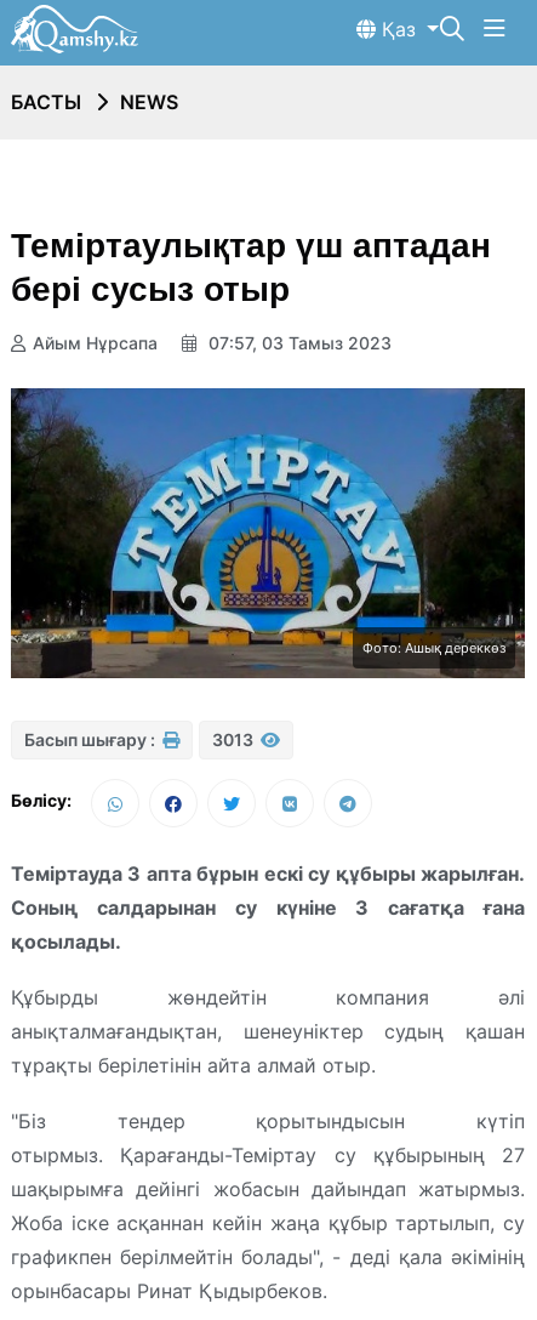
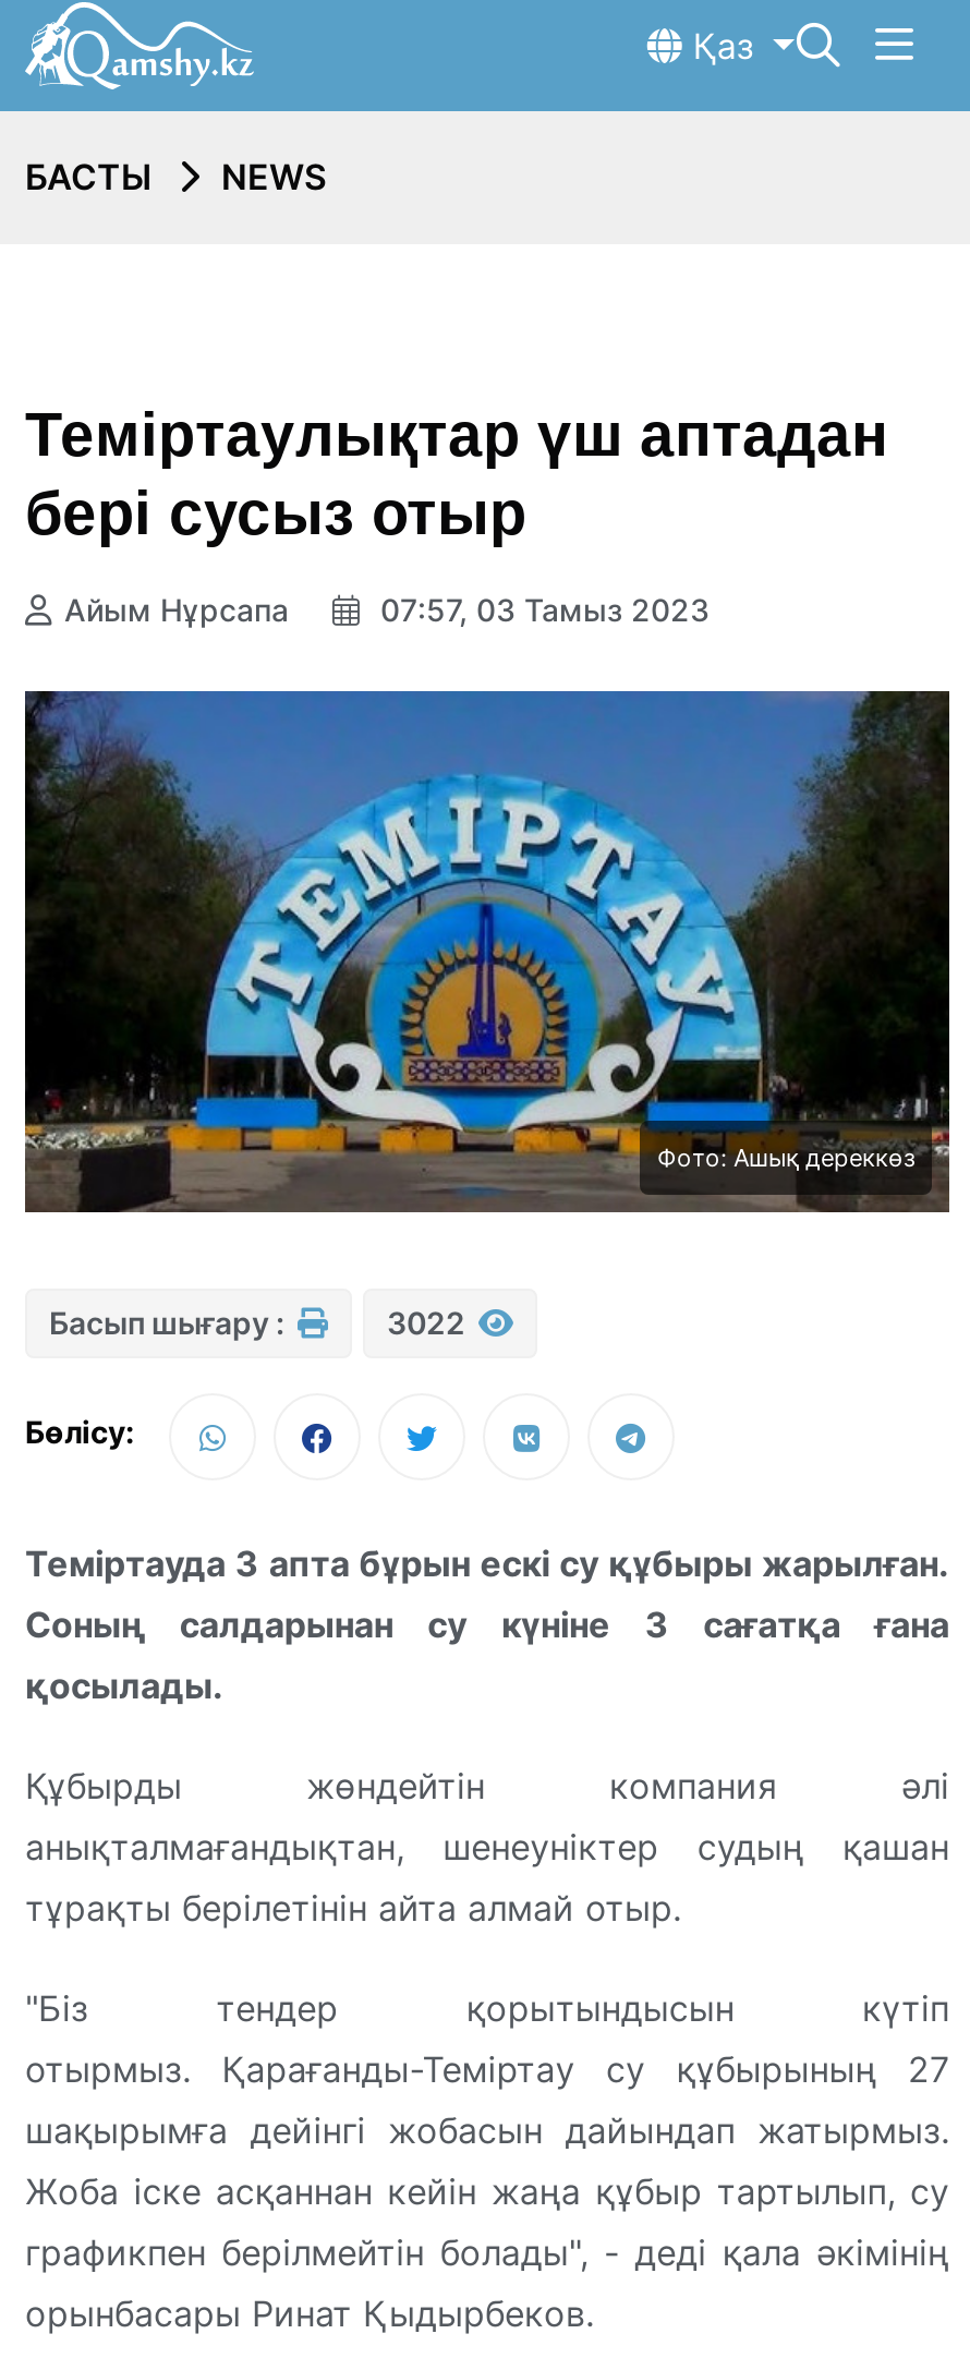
[212,729,257,750] 3013 -> [387,1304,472,1341] 3022

